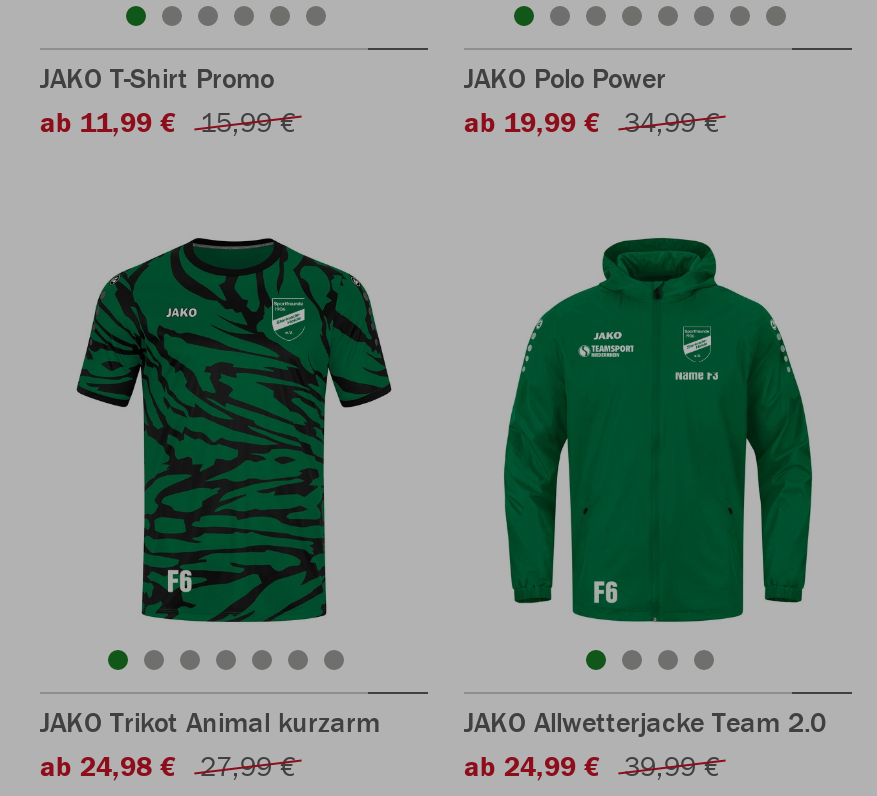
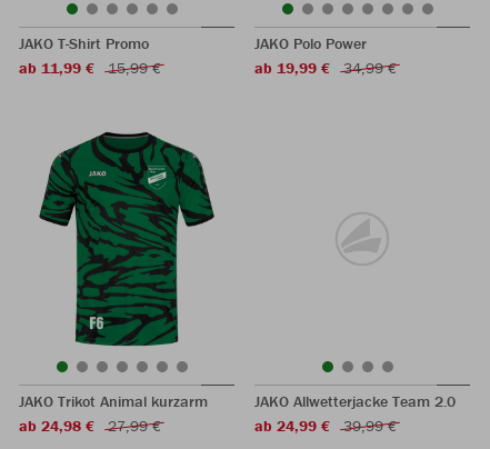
[502,236,814,624] [image] -> none

